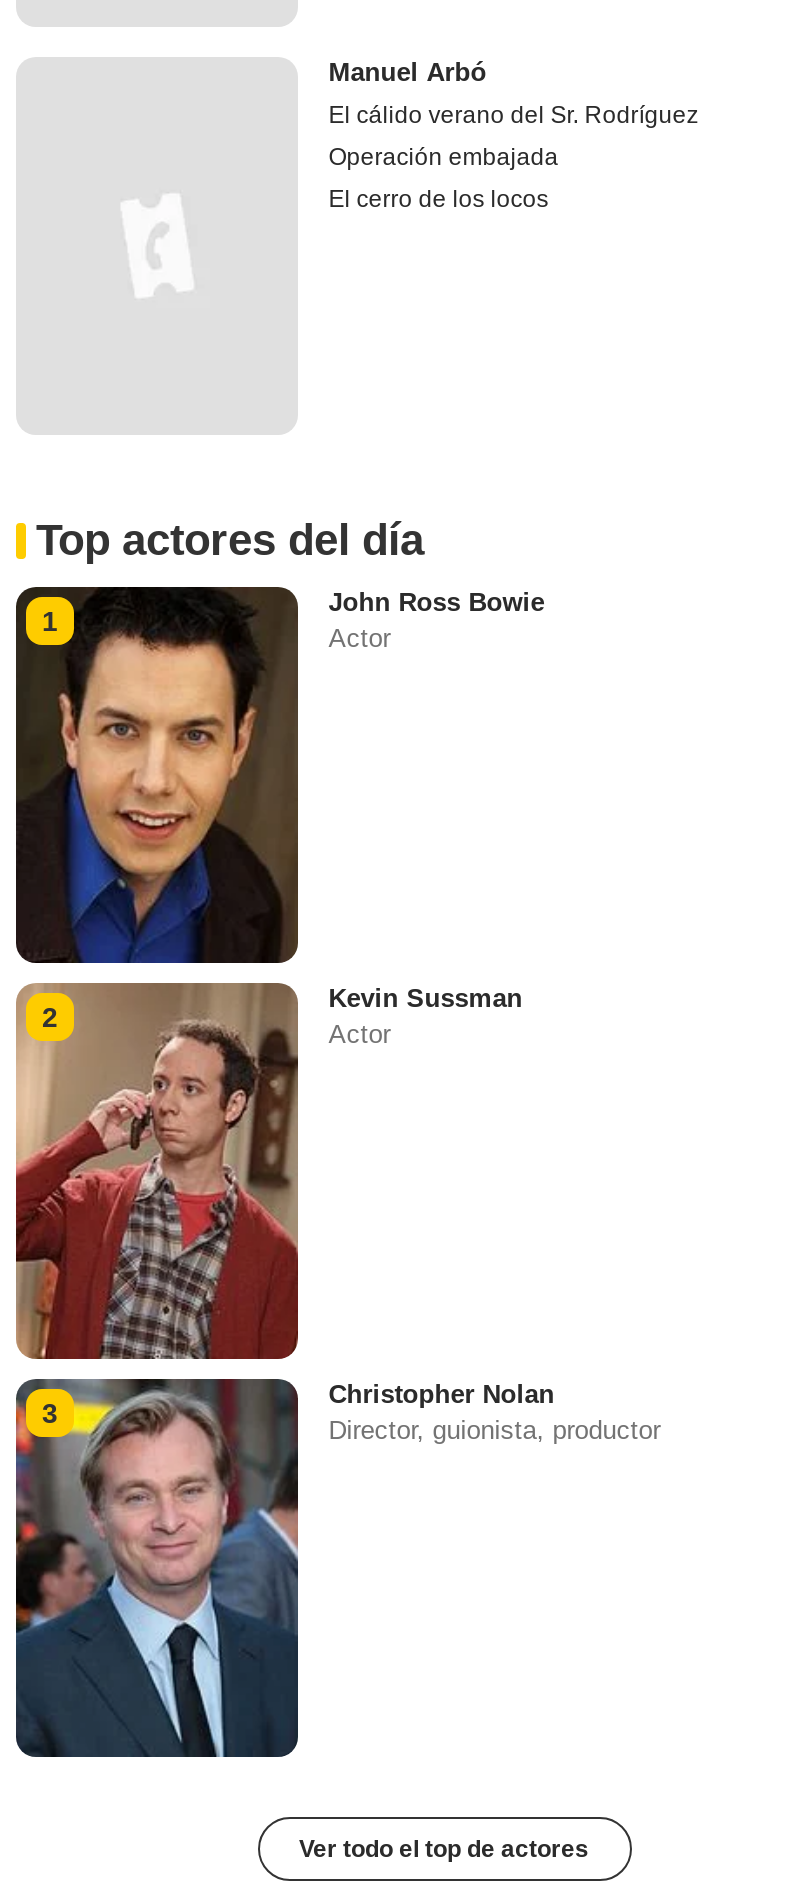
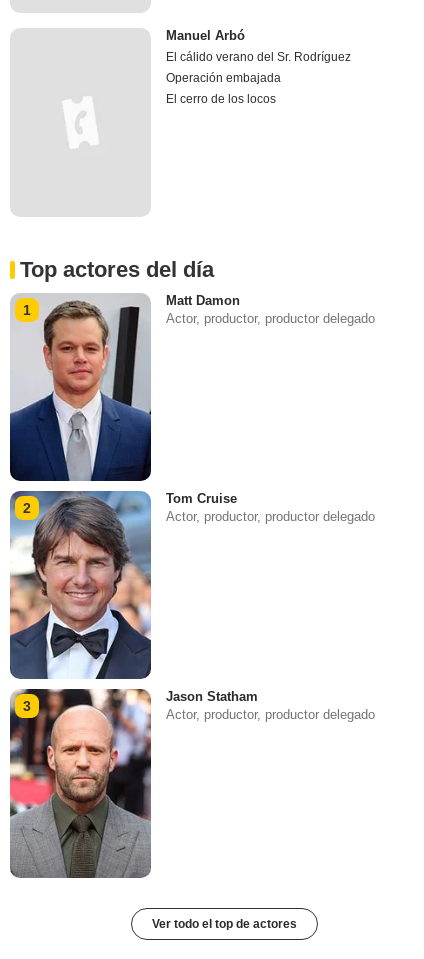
[14,585,544,963] [image] | John Ross Bowie | Actor -> [9,293,375,481] [image] | Matt Damon | Actor, productor, productor delegado
[14,981,522,1361] [image] | Kevin Sussman | Actor -> [9,490,375,680] [image] | Tom Cruise | Actor, productor, productor delegado
[14,1377,660,1759] [image] | Christopher Nolan | Director, guionista, productor -> [9,688,375,878] [image] | Jason Statham | Actor, productor, productor delegado

